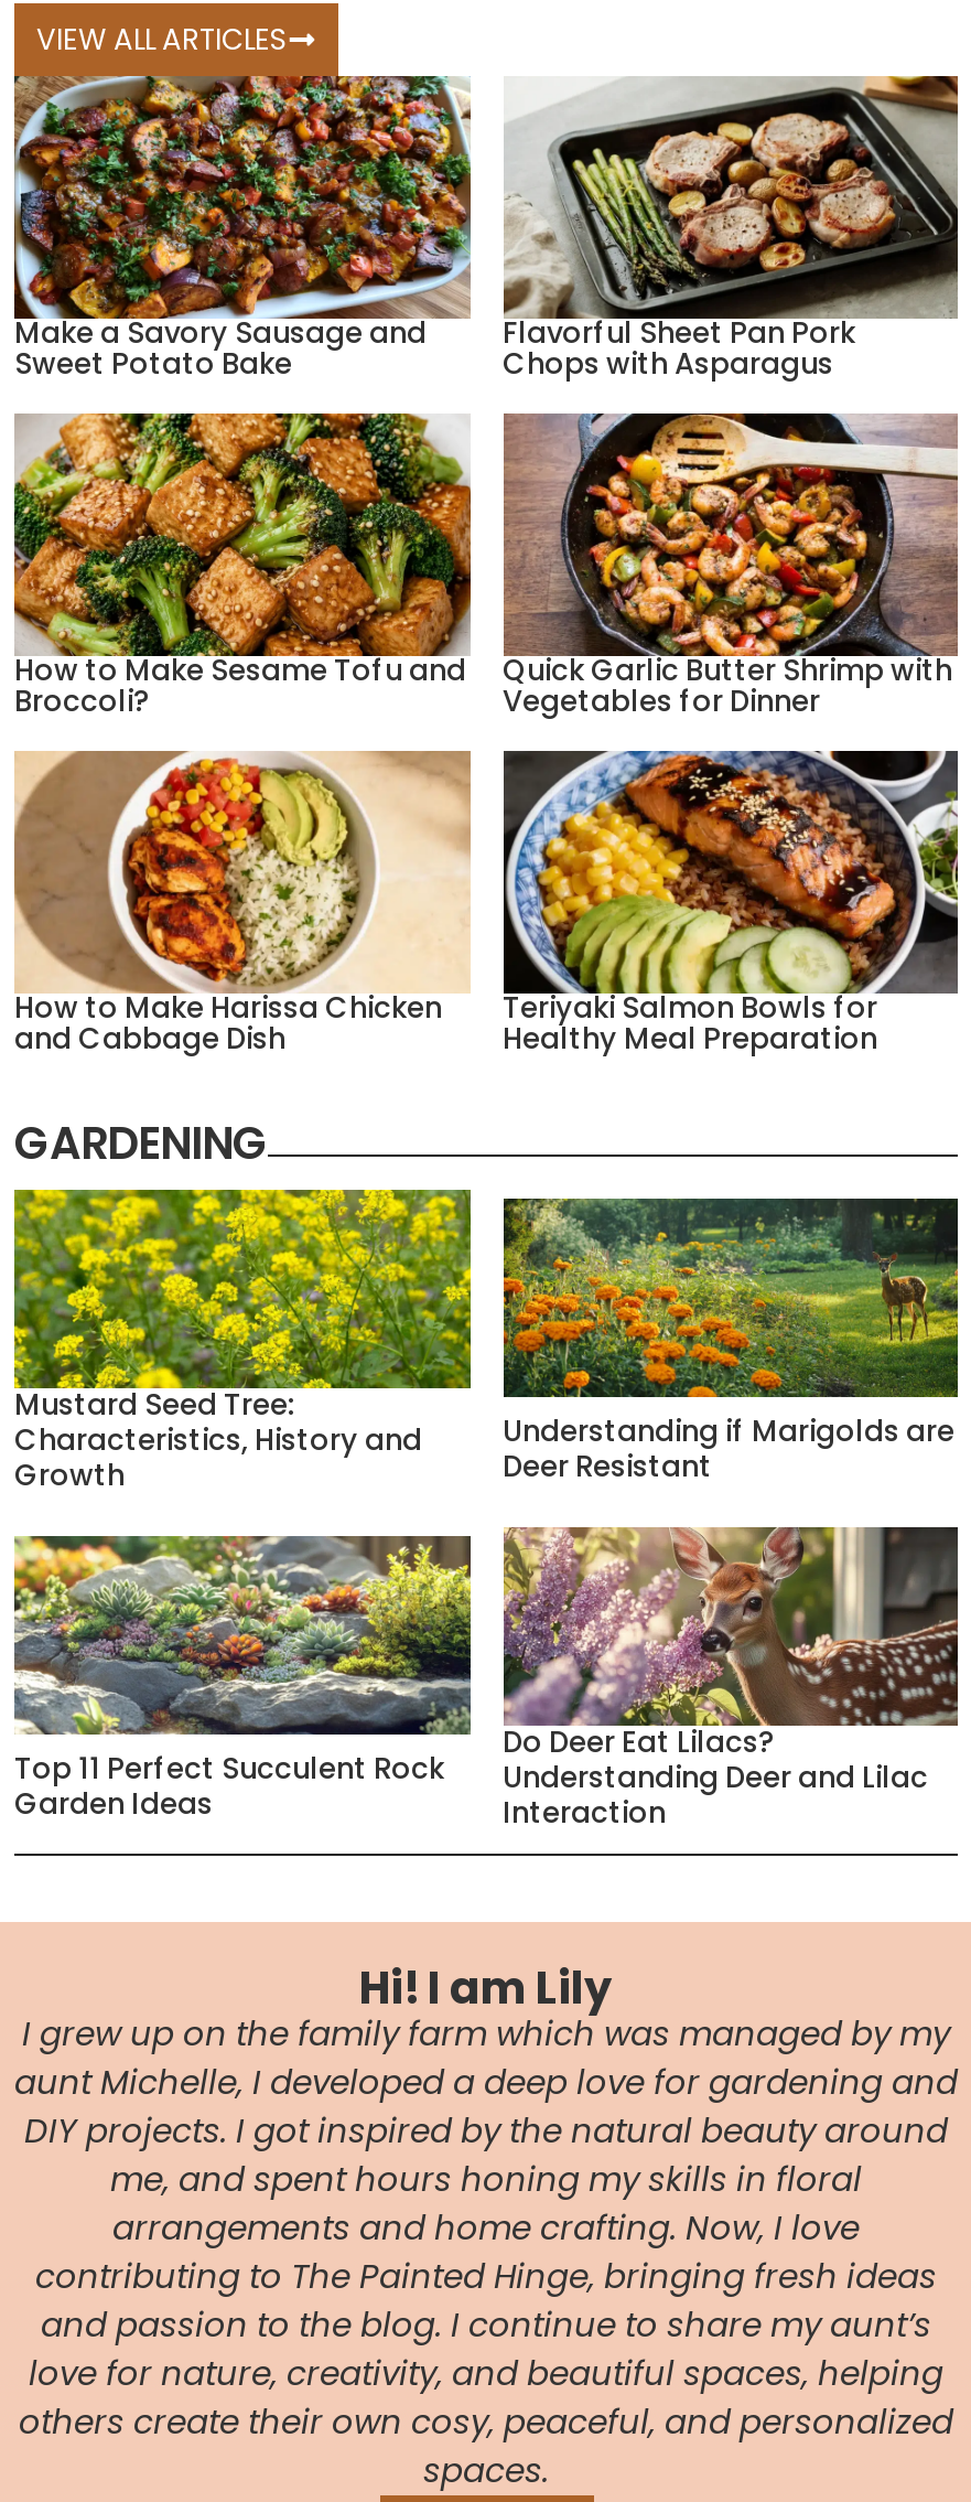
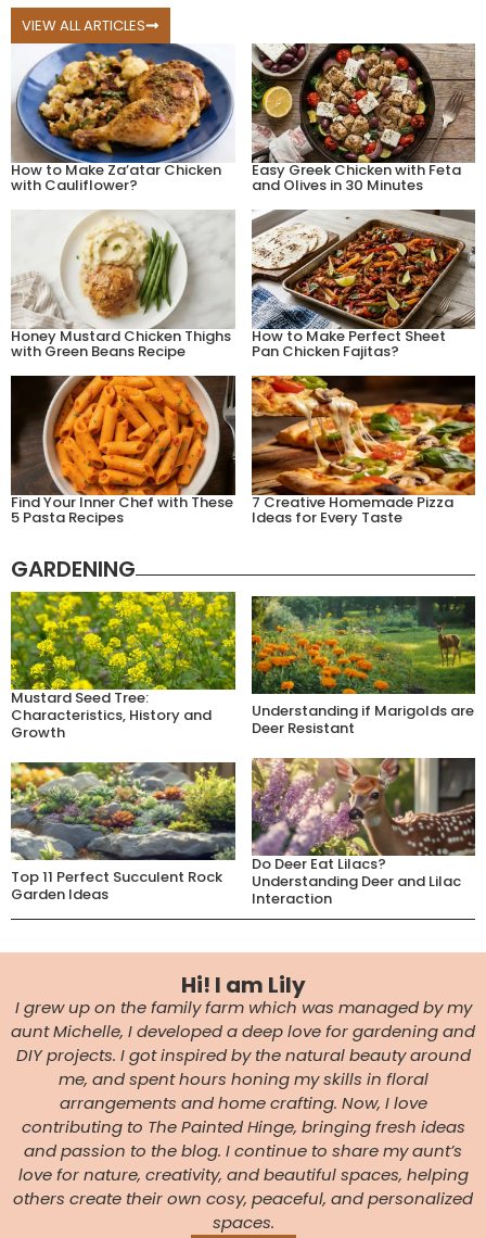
[12,74,473,385] [image] | Make a Savory Sausage and | Sweet Potato Bake -> [11,42,235,195] [image] | How to Make Za’atar Chicken | with Cauliflower?
[503,76,960,385] [image] | Flavorful Sheet Pan Pork | Chops with Asparagus -> [251,42,476,195] [image] | Easy Greek Chicken with Feta | and Olives in 30 Minutes
[12,411,473,722] [image] | How to Make Sesame Tofu and | Broccoli? -> [11,210,235,362] [image] | Honey Mustard Chicken Thighs | with Green Beans Recipe
[501,411,958,722] [image] | Quick Garlic Butter Shrimp with | Vegetables for Dinner -> [251,209,475,362] [image] | How to Make Perfect Sheet | Pan Chicken Fajitas?
[12,749,473,1059] [image] | How to Make Harissa Chicken | and Cabbage Dish -> [10,375,236,528] [image] | Find Your Inner Chef with These | 5 Pasta Recipes
[501,749,960,1059] [image] | Teriyaki Salmon Bowls for | Healthy Meal Preparation -> [251,375,476,528] [image] | 7 Creative Homemade Pizza | Ideas for Every Taste

